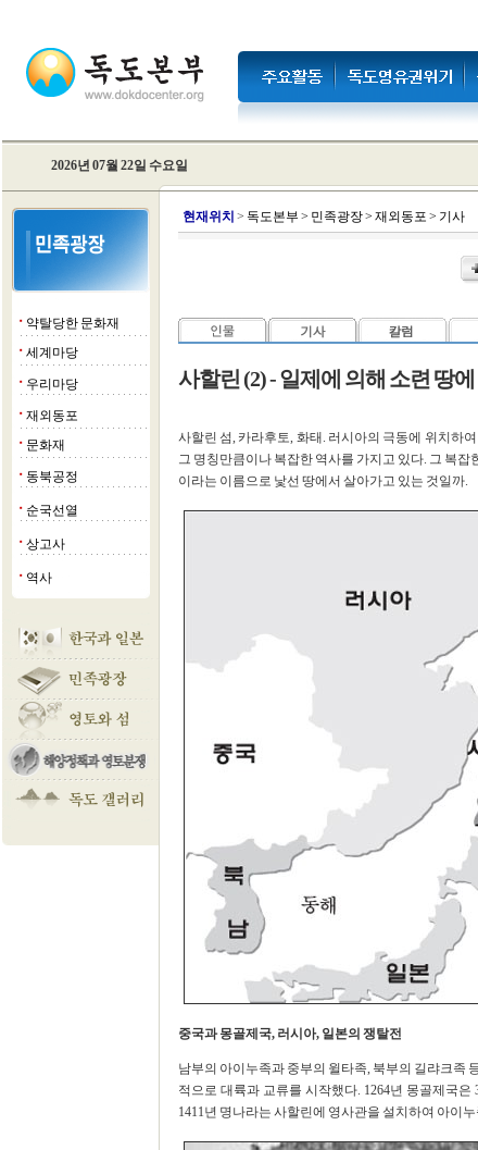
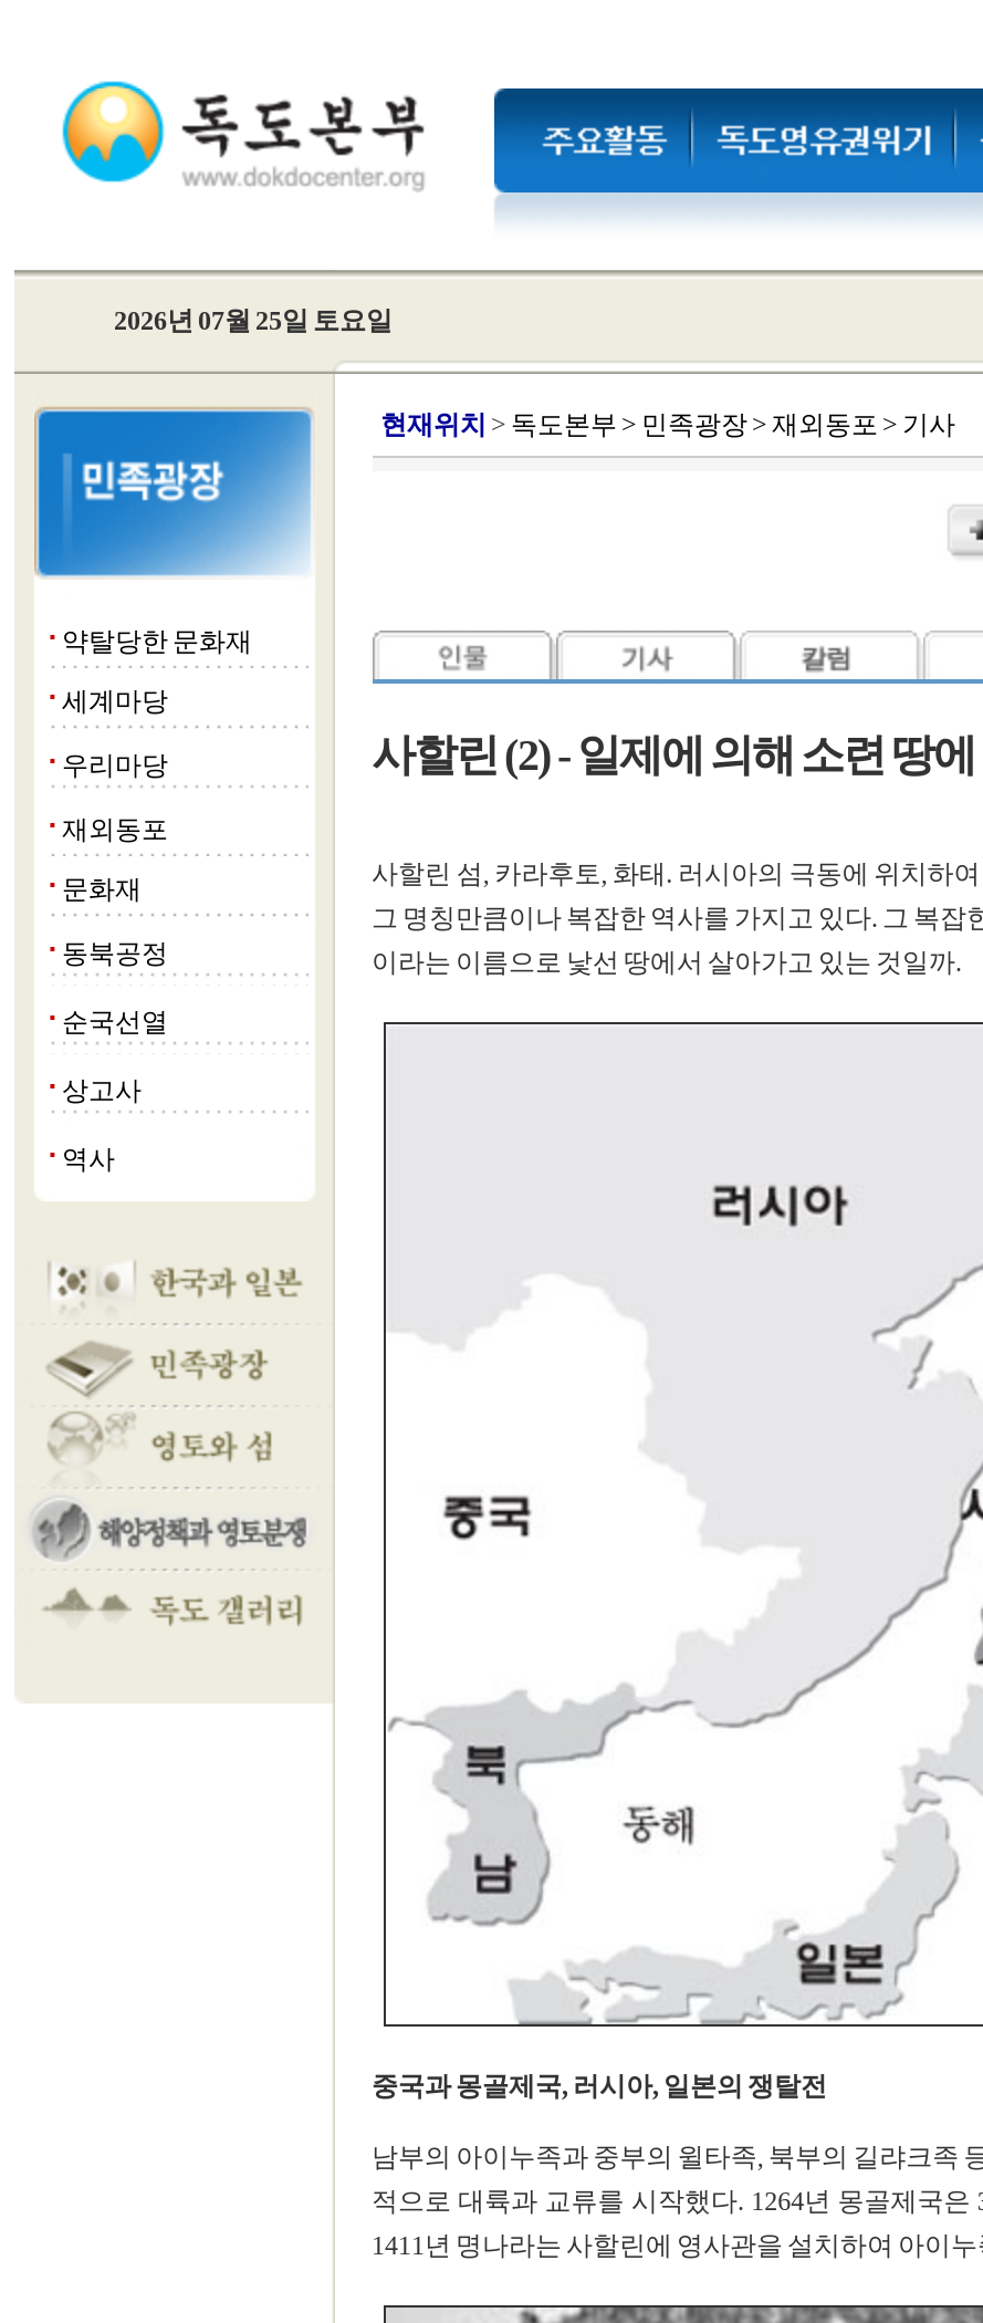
[51,158,188,173] 2026년 07월 22일 수요일 -> [114,305,393,336] 2026년 07월 25일 토요일

